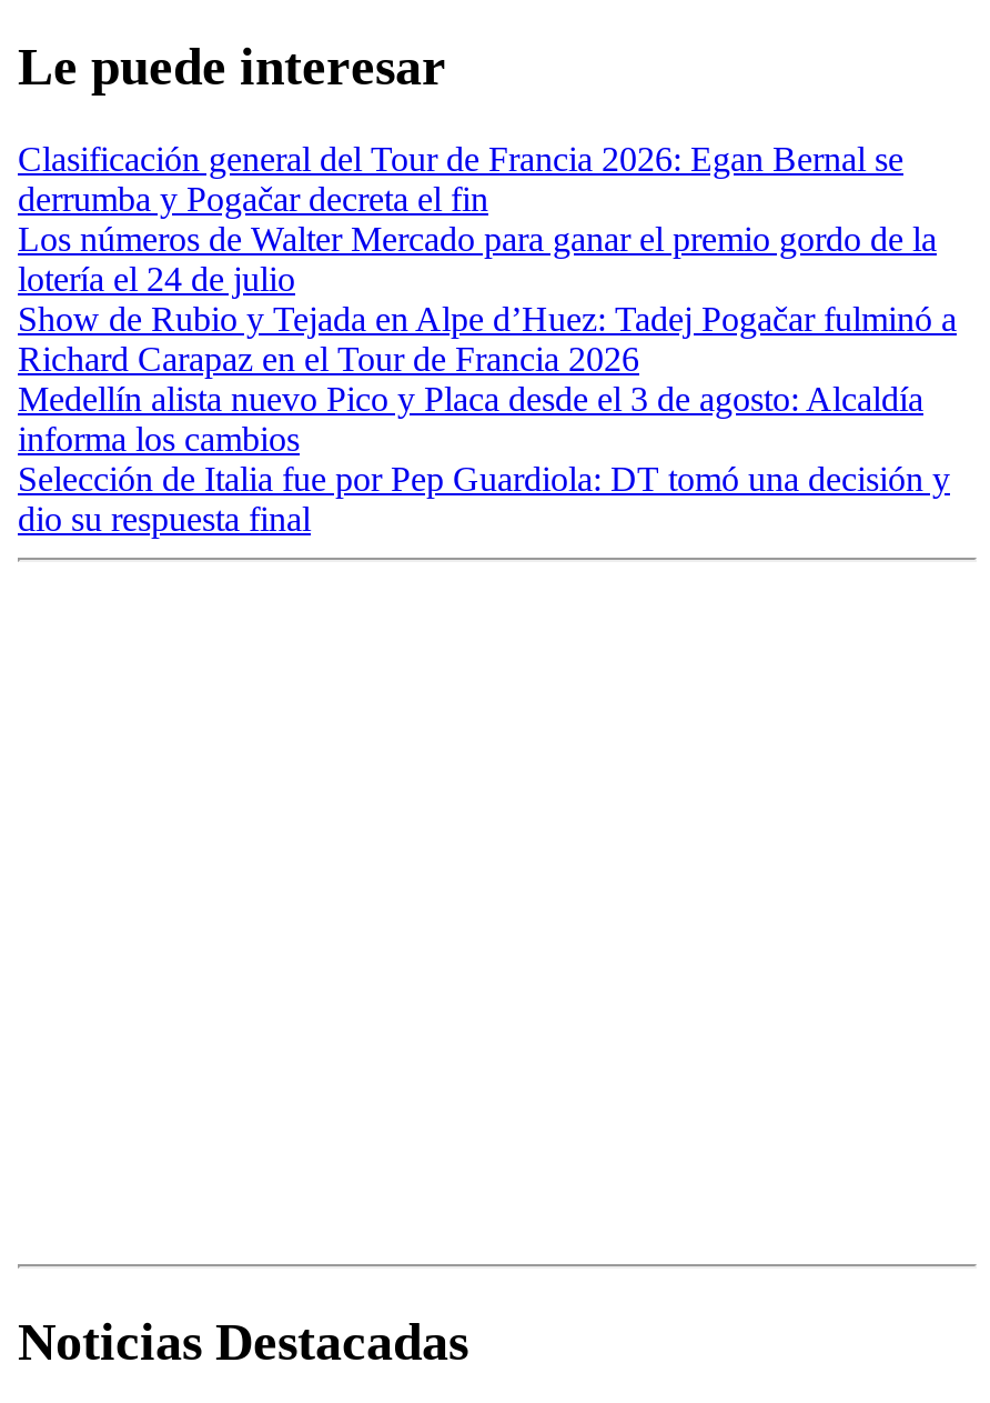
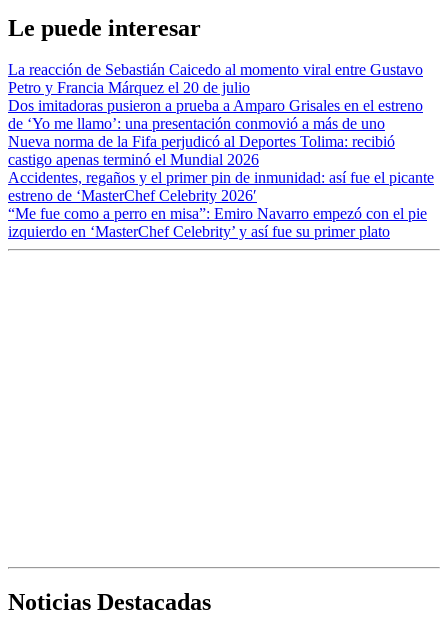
[18,141,957,539] Clasificación general del Tour de Francia 2026: Egan Bernal se | derrumba y Pogačar decreta el fin | Los números de Walter Mercado para ganar el premio gordo de la | lotería el 24 de julio | Show de Rubio y Tejada en Alpe d’Huez: Tadej Pogačar fulminó a | Richard Carapaz en el Tour de Francia 2026 | Medellín alista nuevo Pico y Placa desde el 3 de agosto: Alcaldía | informa los cambios | Selección de Italia fue por Pep Guardiola: DT tomó una decisión y | dio su respuesta final -> [8,61,434,240] La reacción de Sebastián Caicedo al momento viral entre Gustavo | Petro y Francia Márquez el 20 de julio | Dos imitadoras pusieron a prueba a Amparo Grisales en el estreno | de ‘Yo me llamo’: una presentación conmovió a más de uno | Nueva norma de la Fifa perjudicó al Deportes Tolima: recibió | castigo apenas terminó el Mundial 2026 | Accidentes, regaños y el primer pin de inmunidad: así fue el picante | estreno de ‘MasterChef Celebrity 2026′ | “Me fue como a perro en misa”: Emiro Navarro empezó con el pie | izquierdo en ‘MasterChef Celebrity’ y así fue su primer plato

